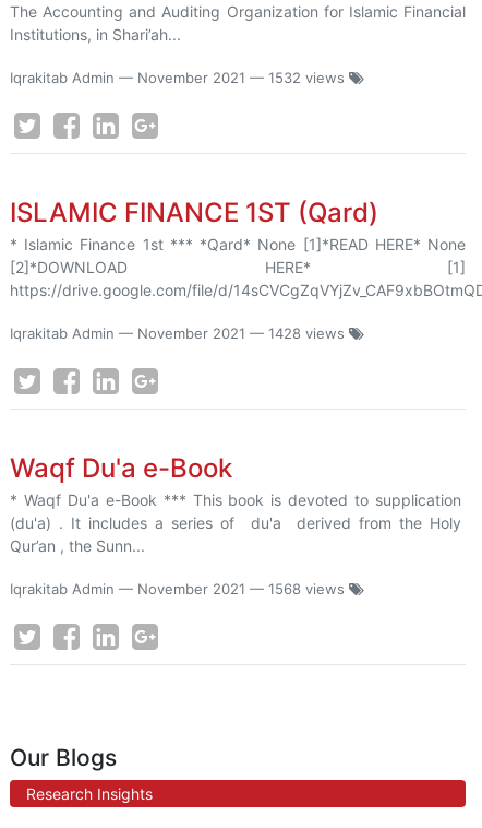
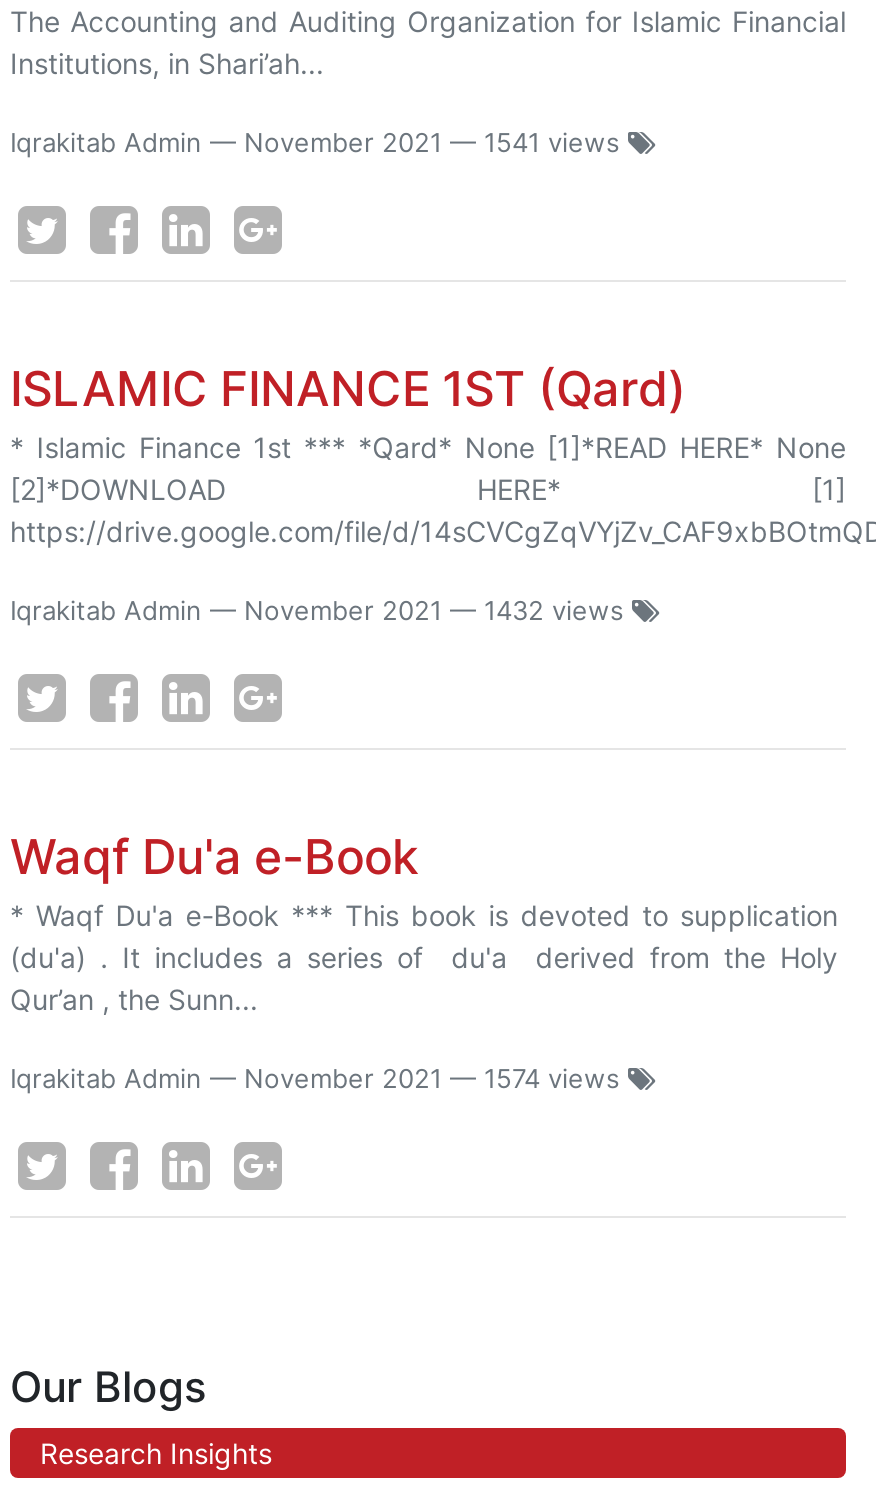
[10,69,349,86] Iqrakitab Admin — November 2021 — 1532 views -> [10,126,628,158] Iqrakitab Admin — November 2021 — 1541 views
[10,324,349,342] Iqrakitab Admin — November 2021 — 1428 views -> [10,594,632,626] Iqrakitab Admin — November 2021 — 1432 views
[10,580,349,598] Iqrakitab Admin — November 2021 — 1568 views -> [10,1062,628,1094] Iqrakitab Admin — November 2021 — 1574 views

